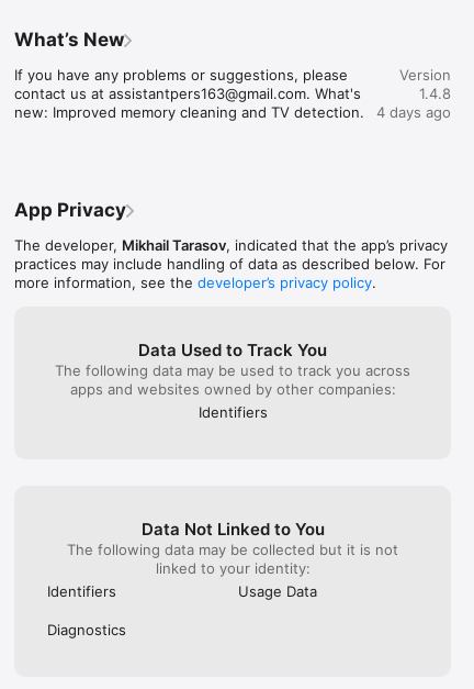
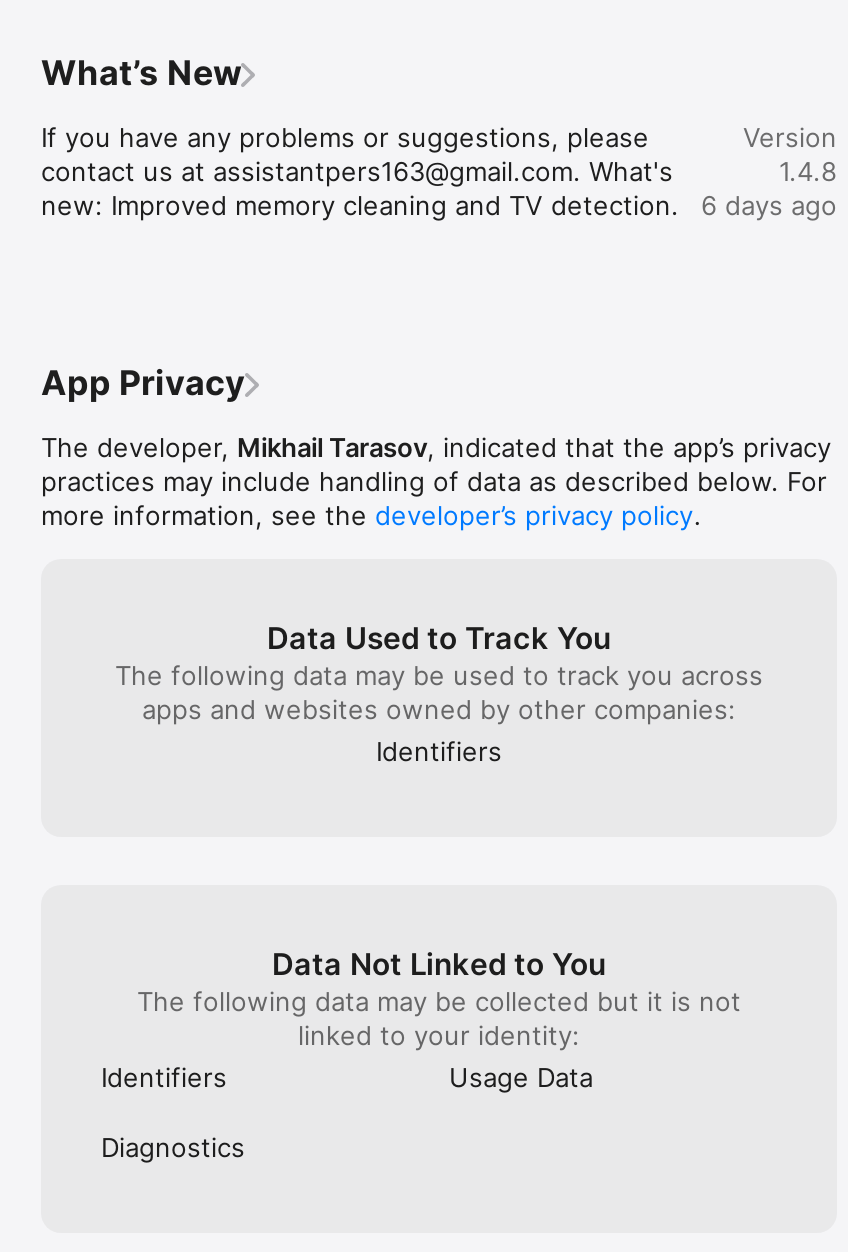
[14,103,451,121] new: Improved memory cleaning and TV detection. 4 days ago -> [41,189,837,221] new: Improved memory cleaning and TV detection. 6 days ago

